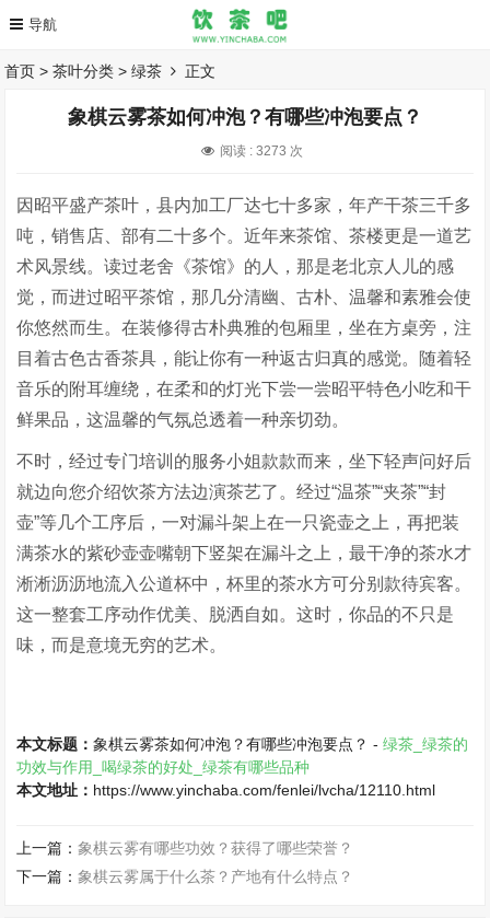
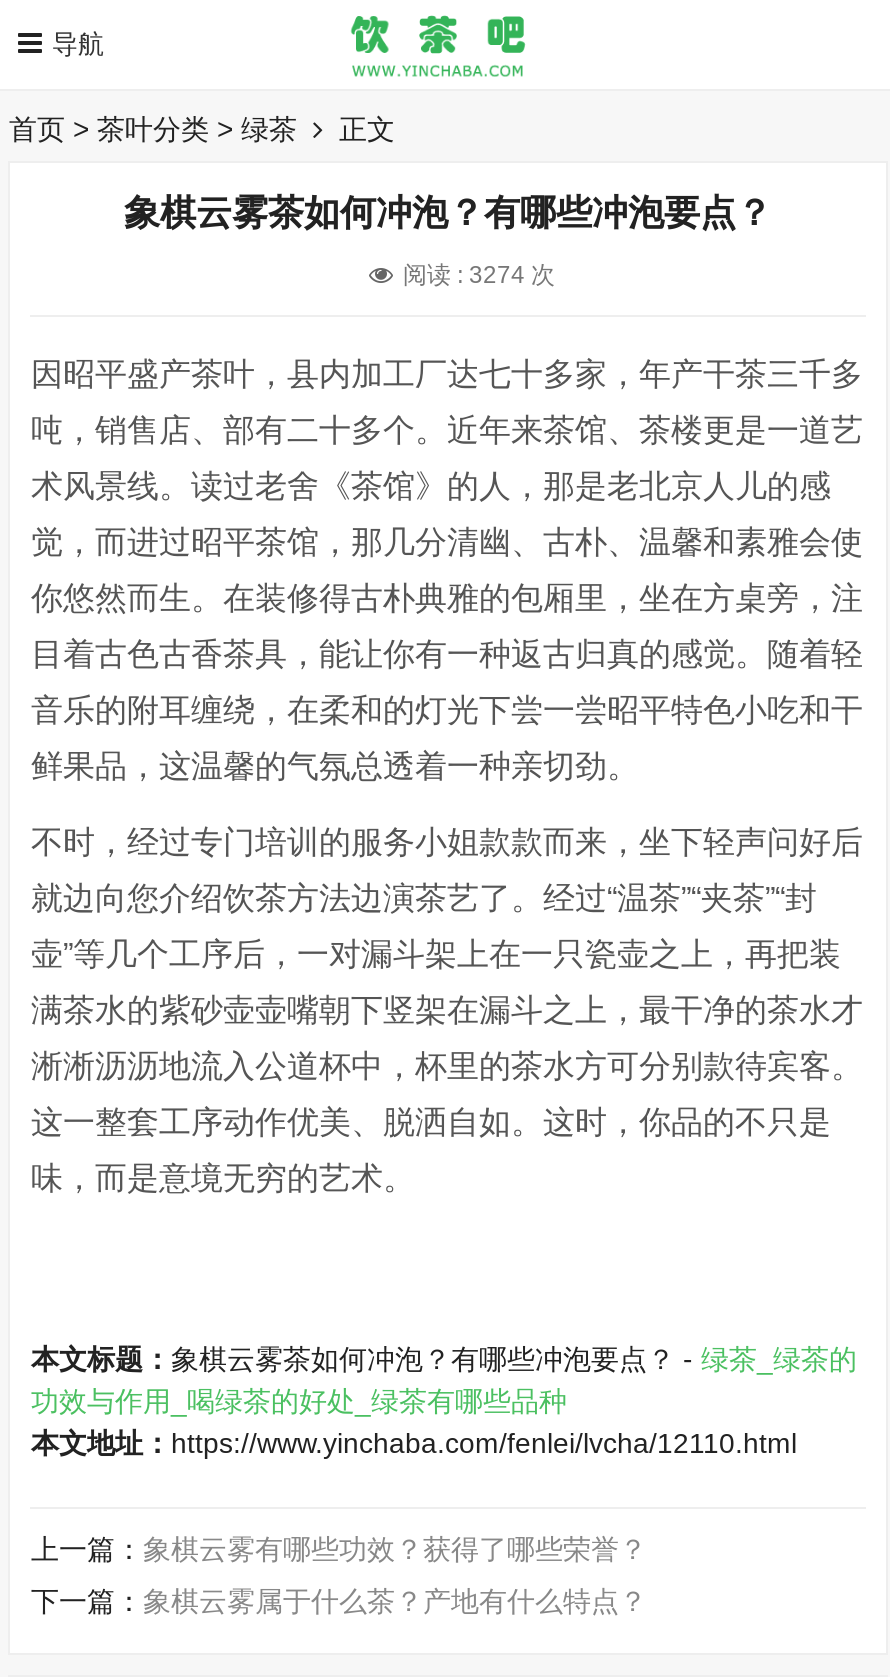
[220,143,304,159] 阅读 : 3273 次 -> [403,261,555,289] 阅读 : 3274 次

